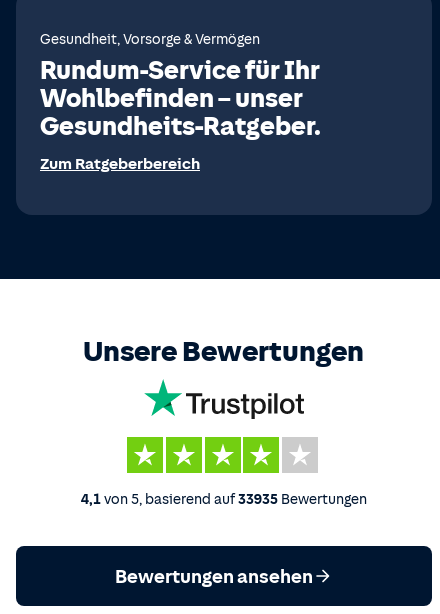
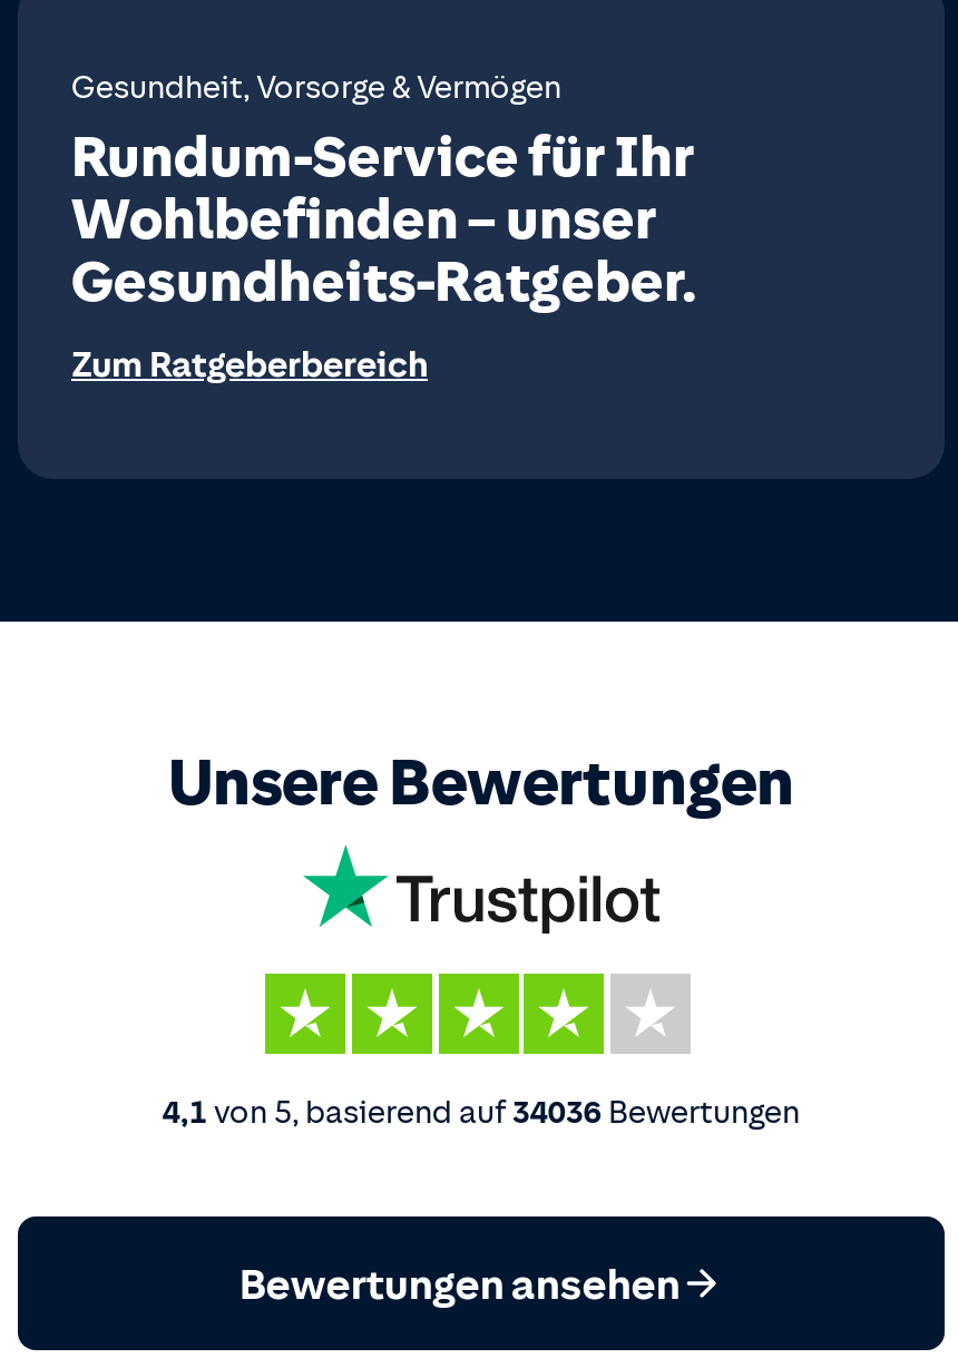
[81,491,367,507] 4,1 von 5, basierend auf 33935 Bewertungen -> [162,1094,800,1130] 4,1 von 5, basierend auf 34036 Bewertungen

